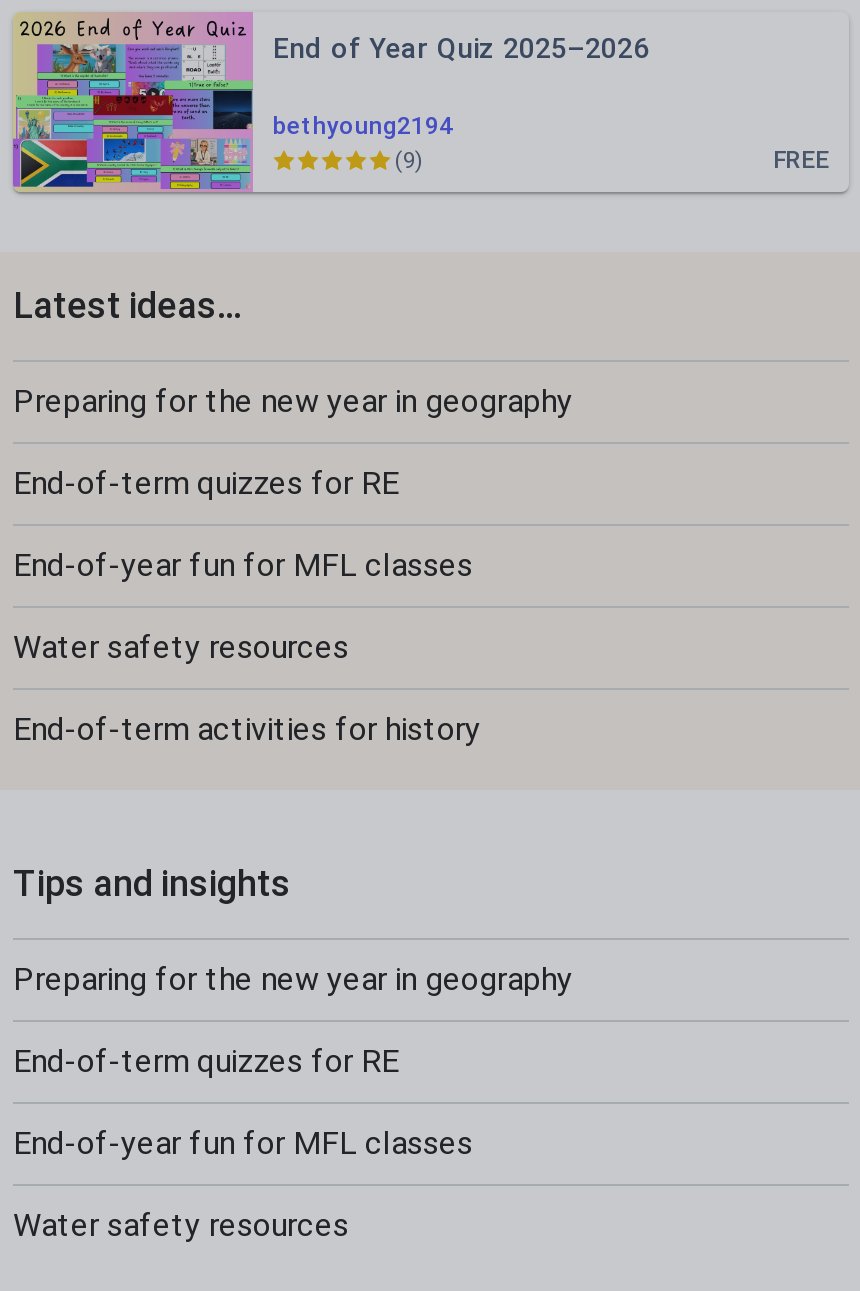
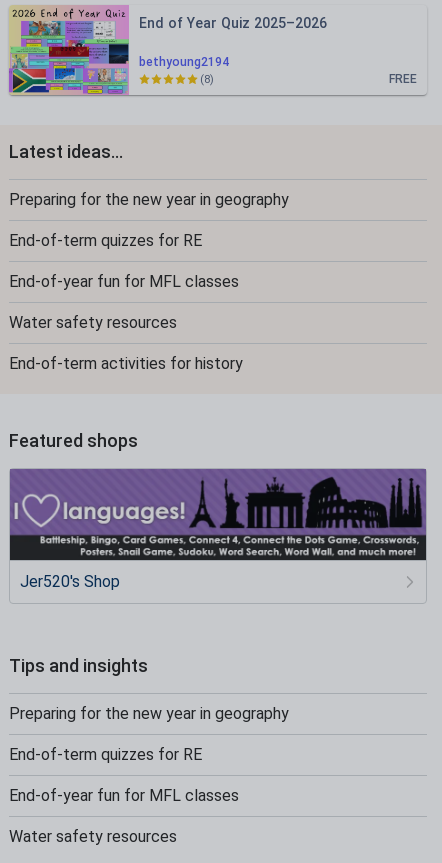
[395,147,423,173] (9) -> [200,72,214,85] (8)
none -> [9,430,138,451] Featured shops
none -> [9,468,427,591] [image] | Jer520's Shop

